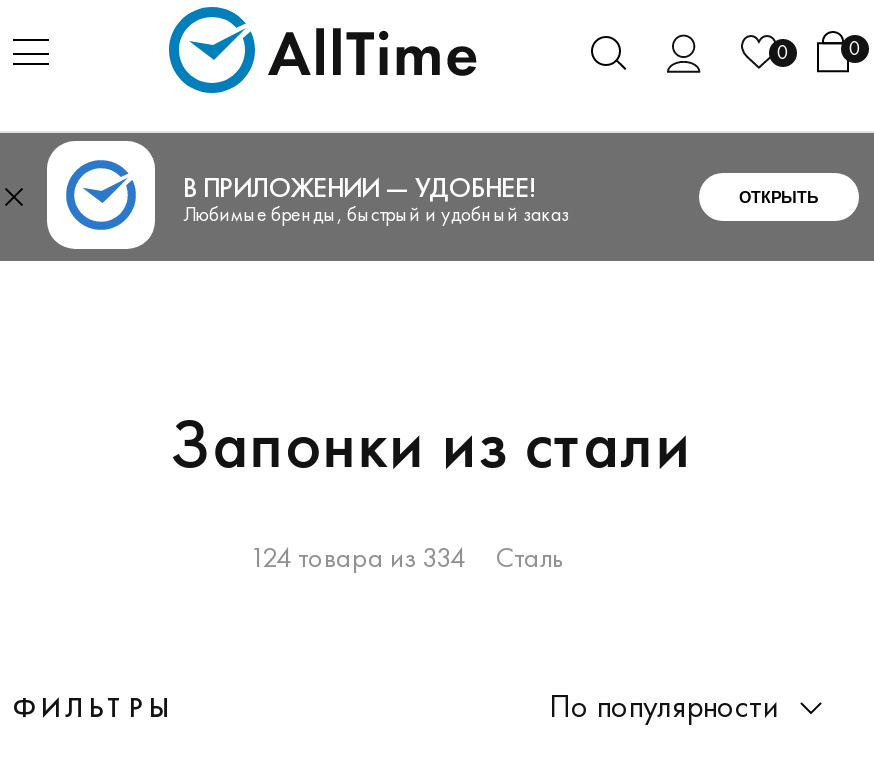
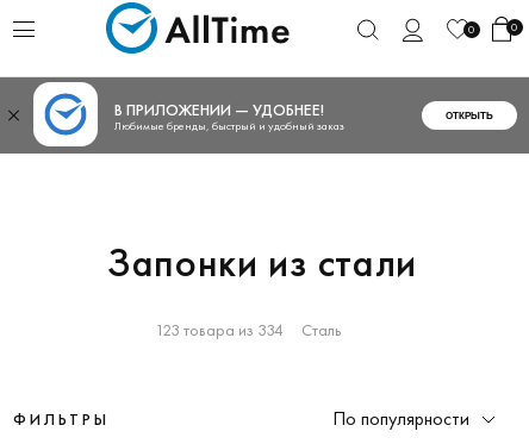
[250,539,562,575] 124 товара из 334 Сталь -> [154,319,340,340] 123 товара из 334 Сталь

